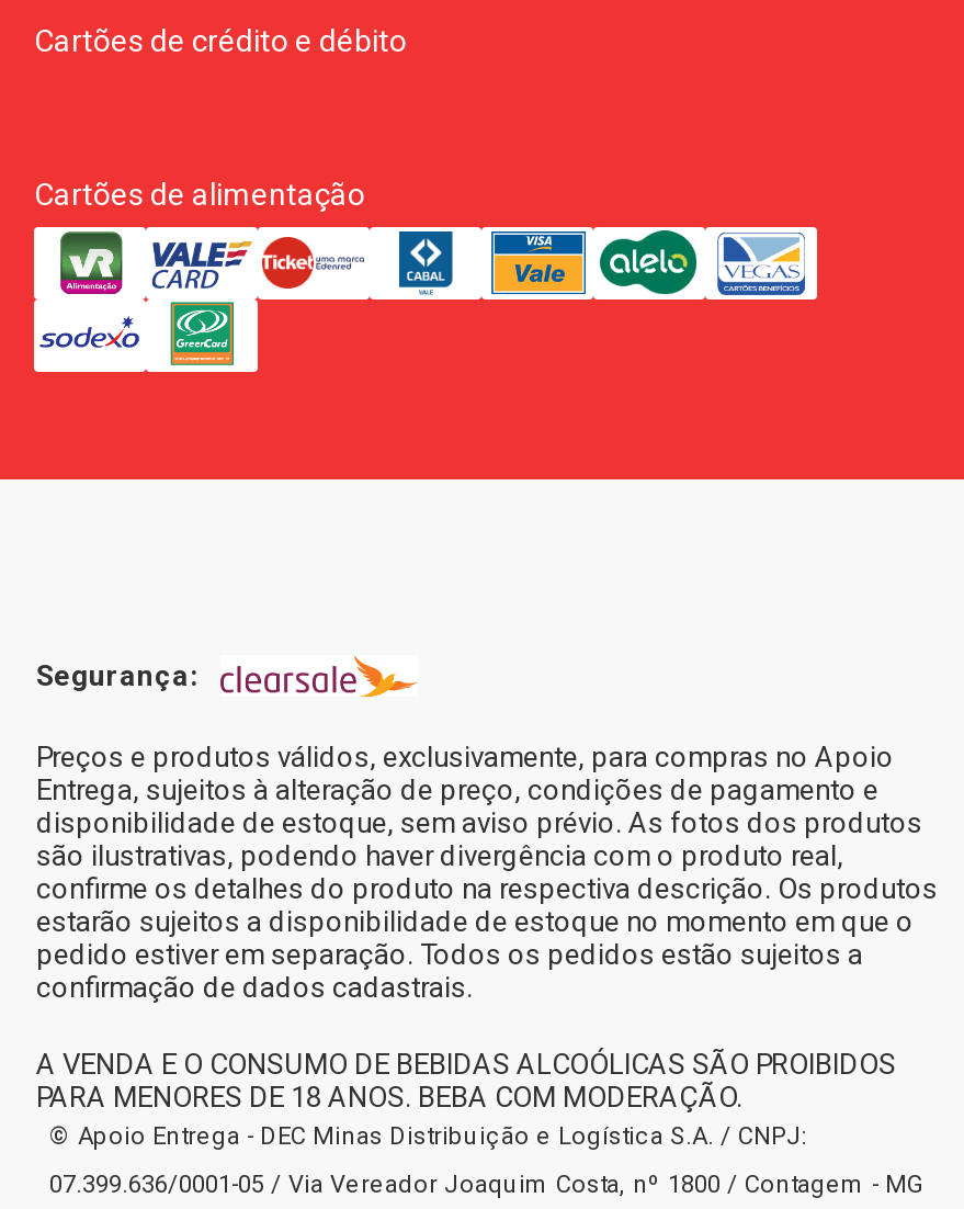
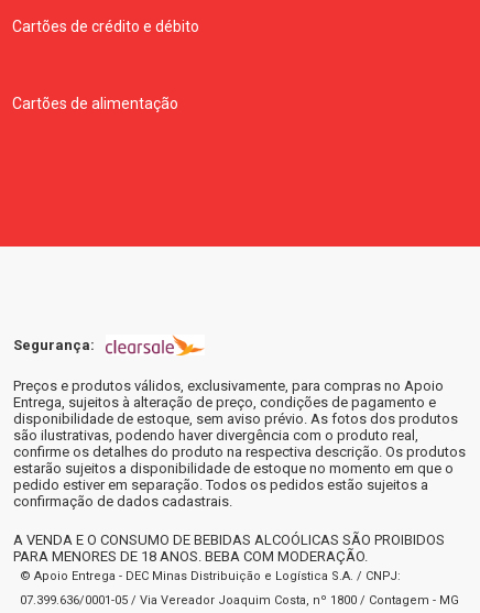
[32,225,819,374] [image] -> none

